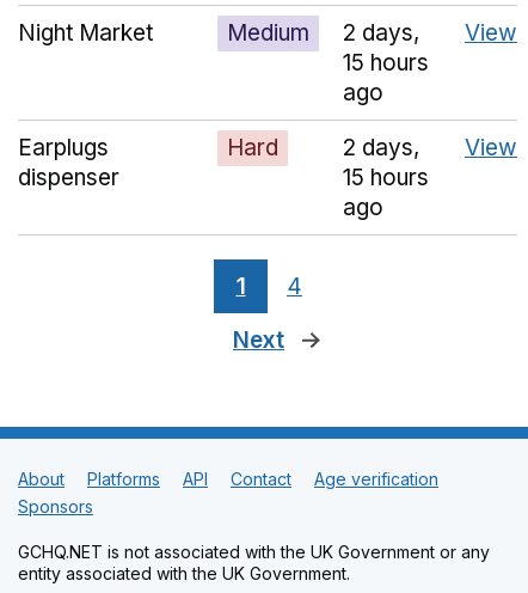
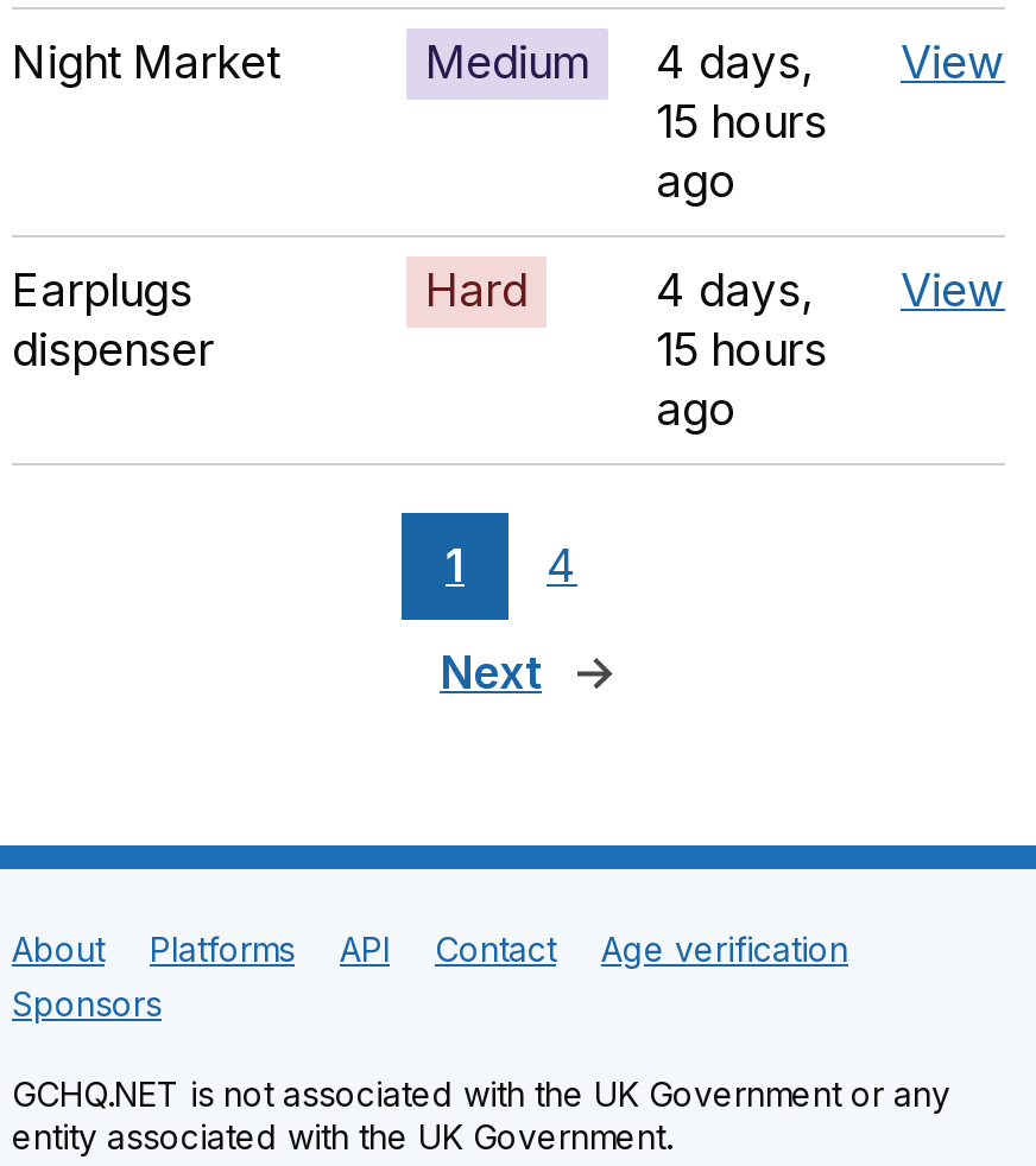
[227,19,517,46] Medium 2 days, View -> [425,34,1005,89] Medium 4 days, View
[343,133,517,161] 2 days, View -> [656,262,1005,317] 4 days, View

